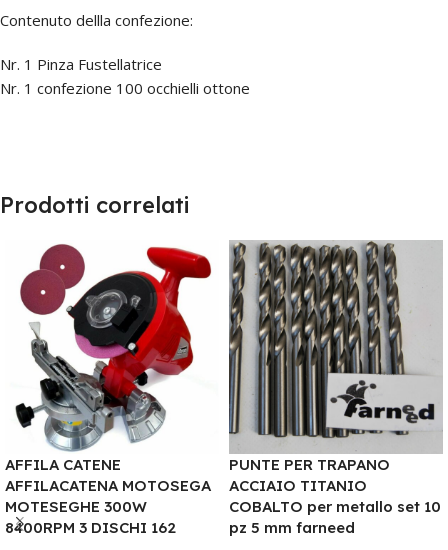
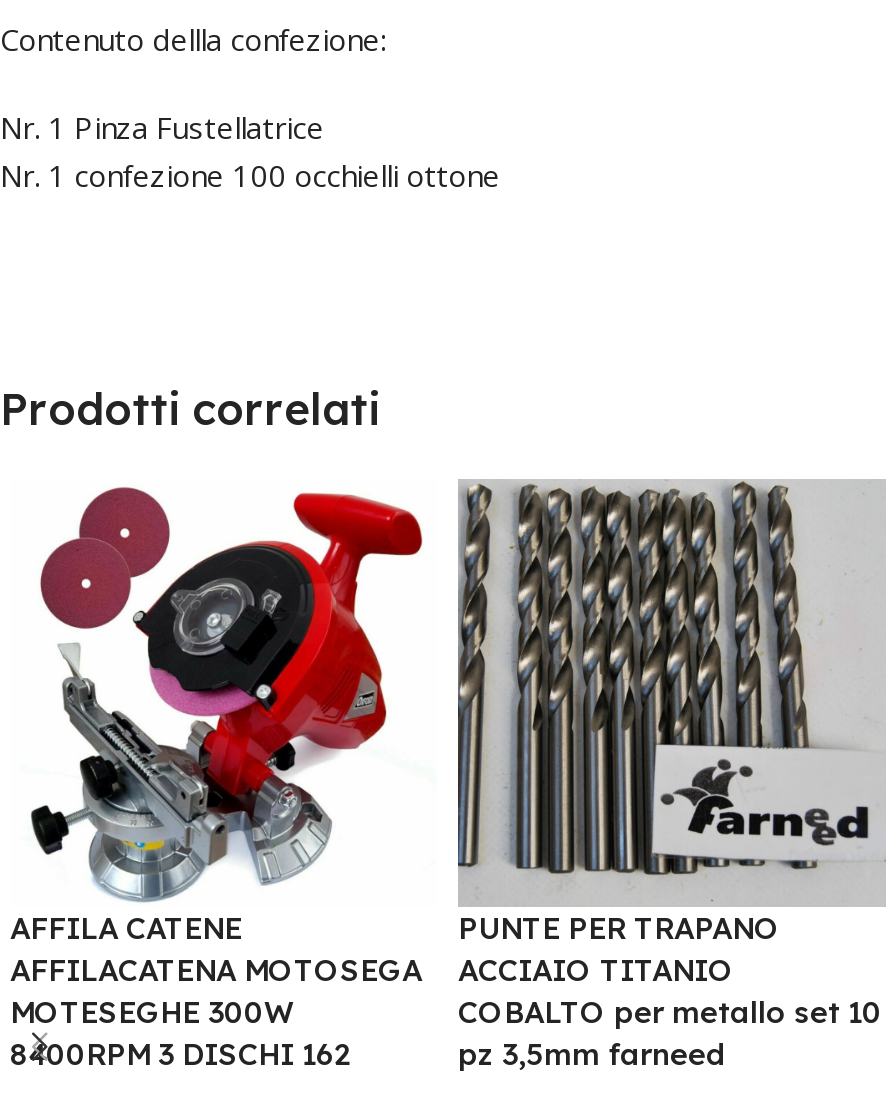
[229,518,355,537] pz 5 mm farneed -> [458,1035,726,1073] pz 3,5mm farneed

